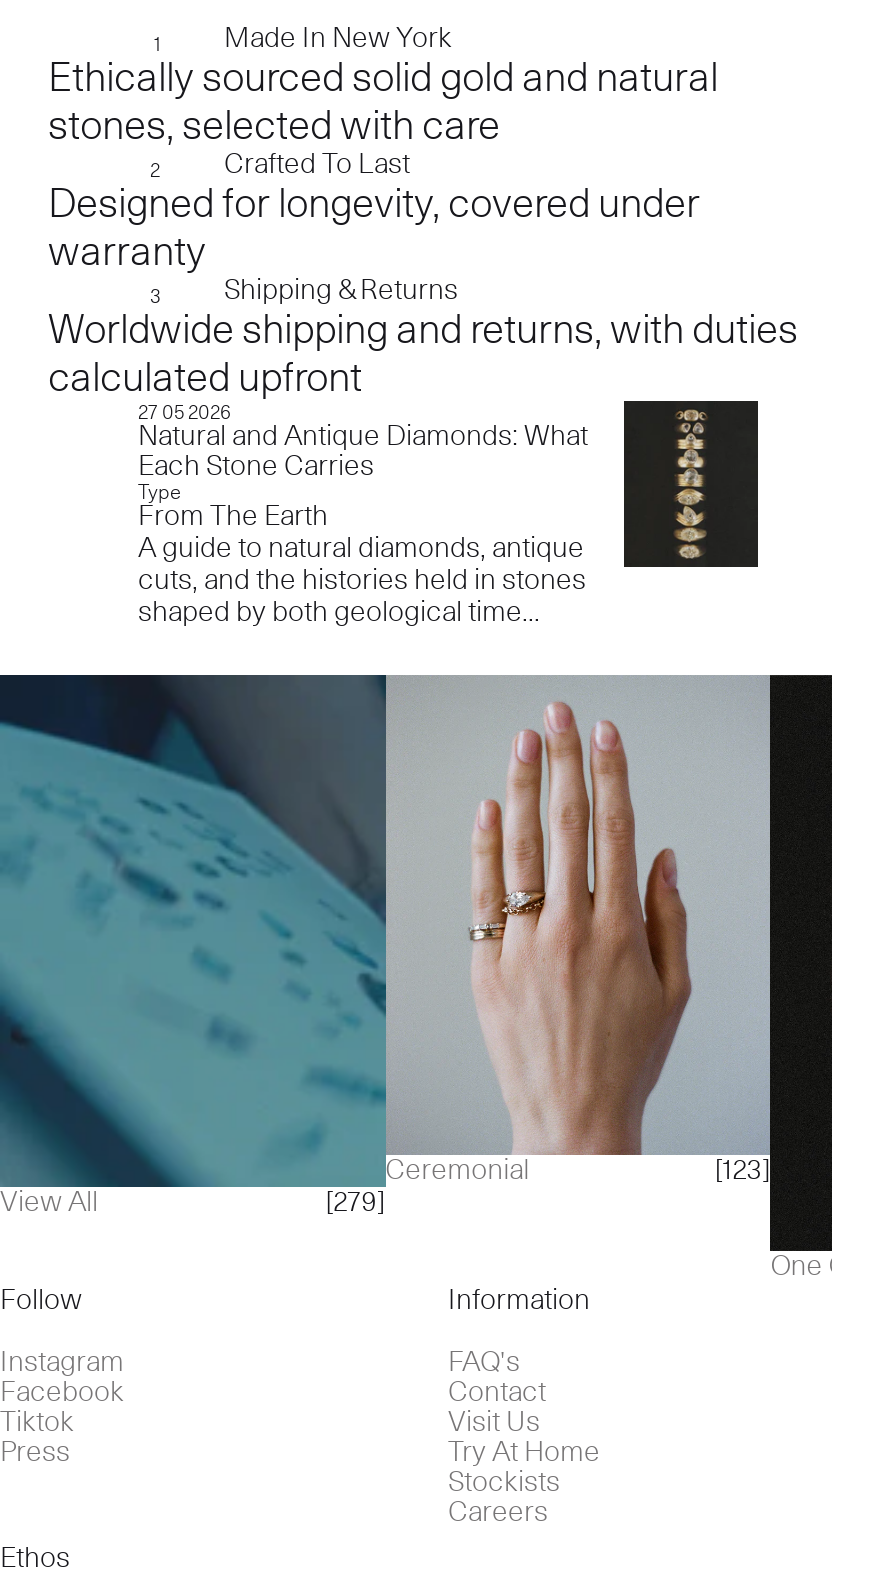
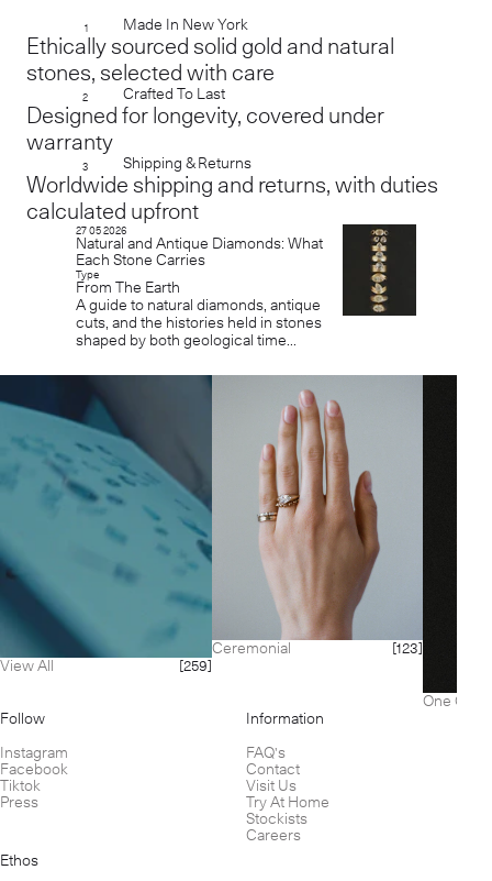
[325,1186,385,1218] [279] -> [179,656,212,674] [259]

